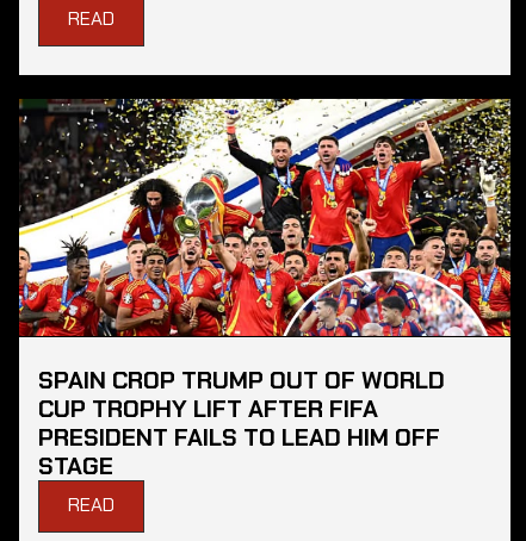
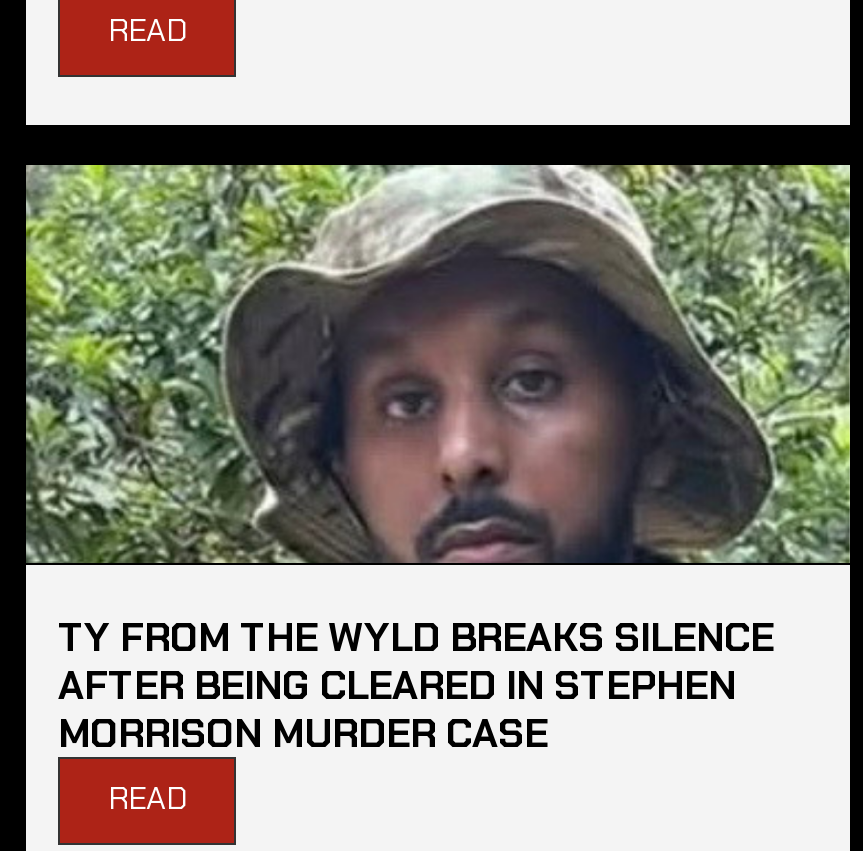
[18,98,512,482] [image] | SPAIN CROP TRUMP OUT OF WORLD | CUP TROPHY LIFT AFTER FIFA | PRESIDENT FAILS TO LEAD HIM OFF | STAGE -> [24,163,852,759] [image] | TY FROM THE WYLD BREAKS SILENCE | AFTER BEING CLEARED IN STEPHEN | MORRISON MURDER CASE

